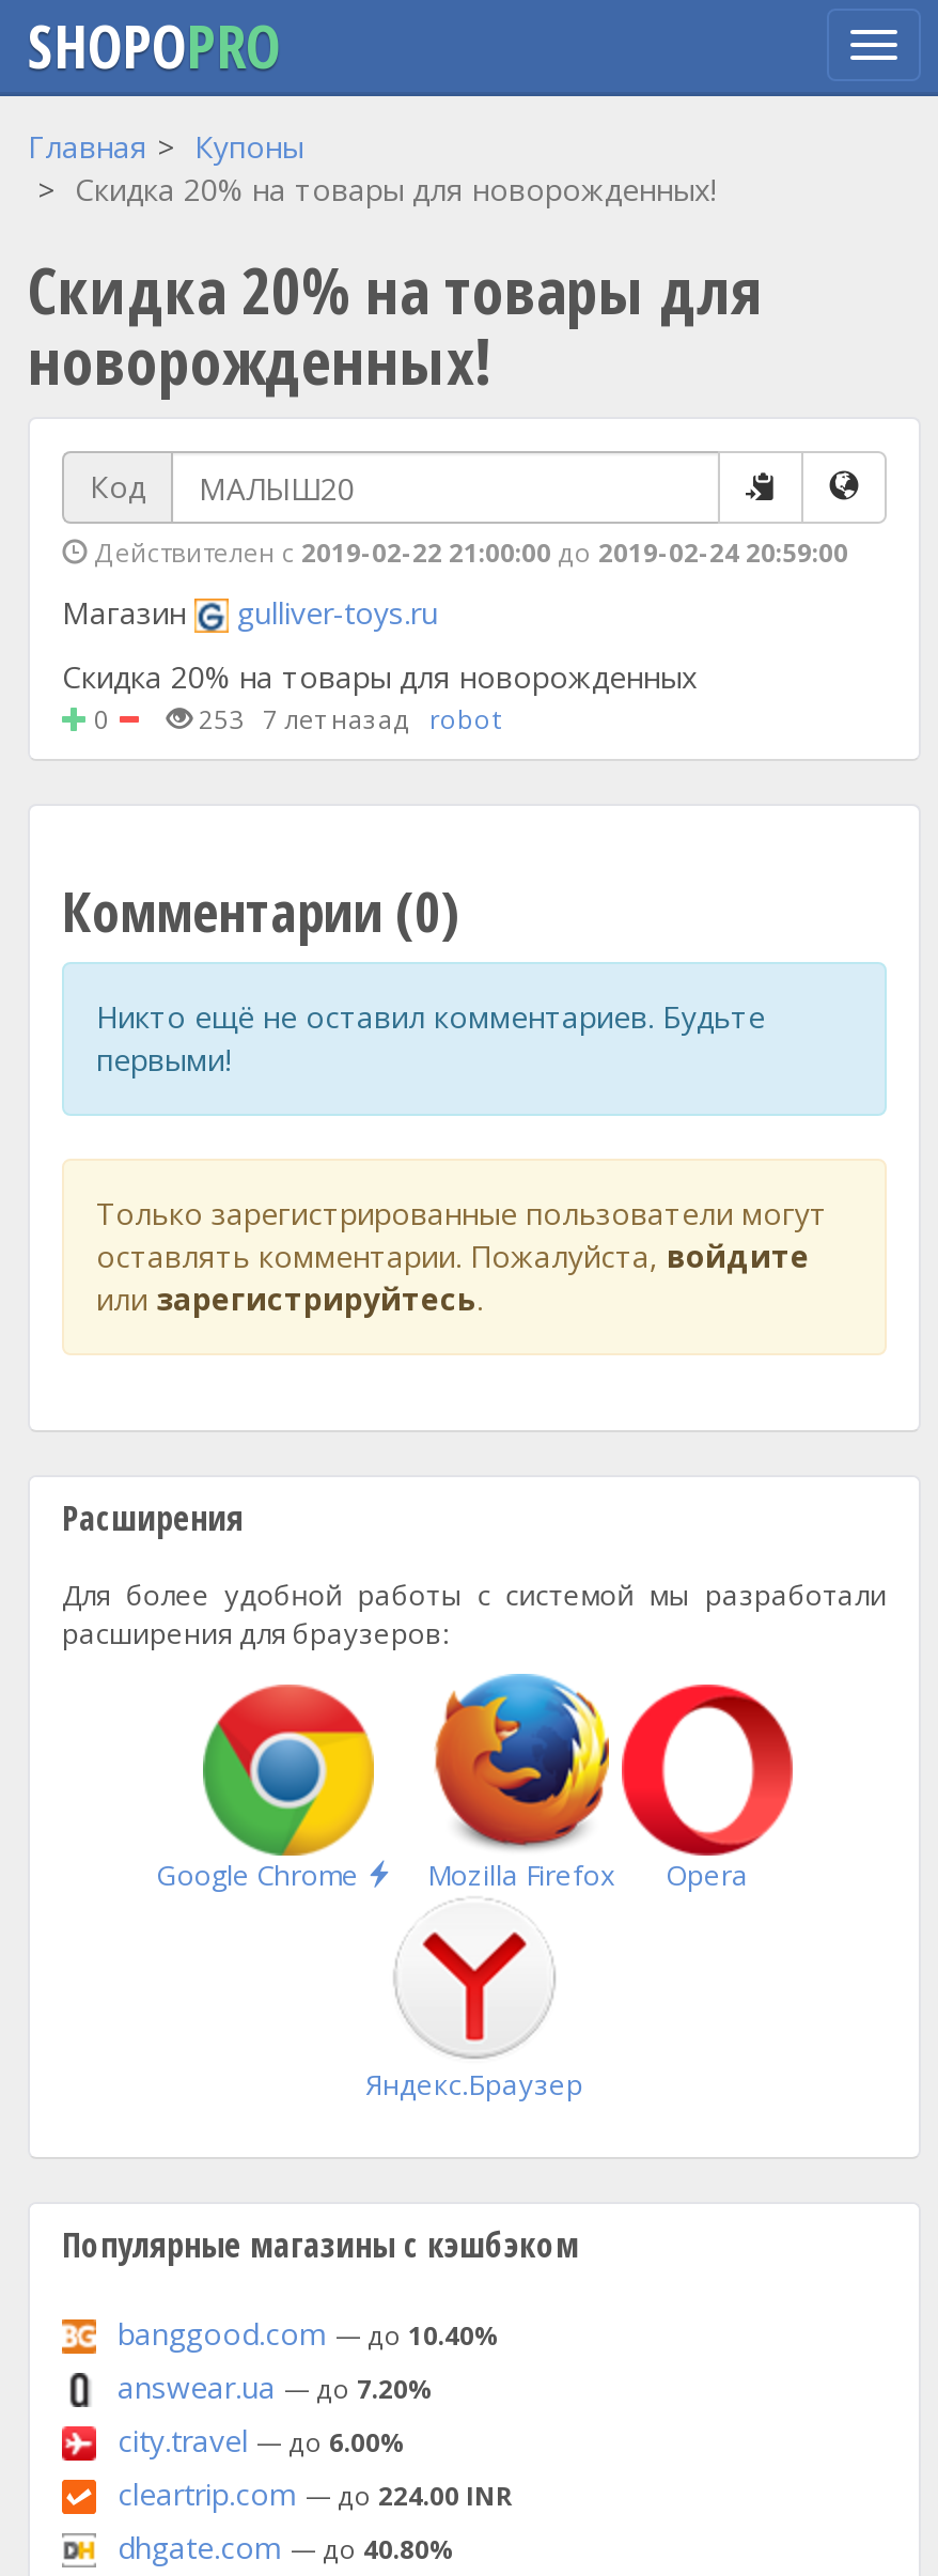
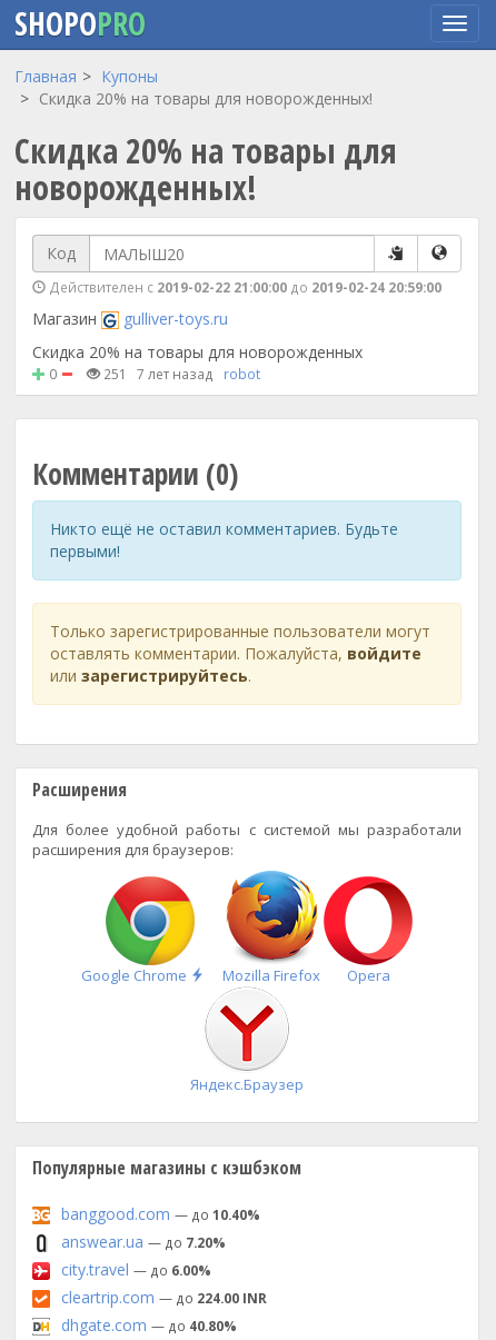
[192,701,500,735] 253 7 лет назад robot -> [100,365,260,383] 251 7 лет назад robot

